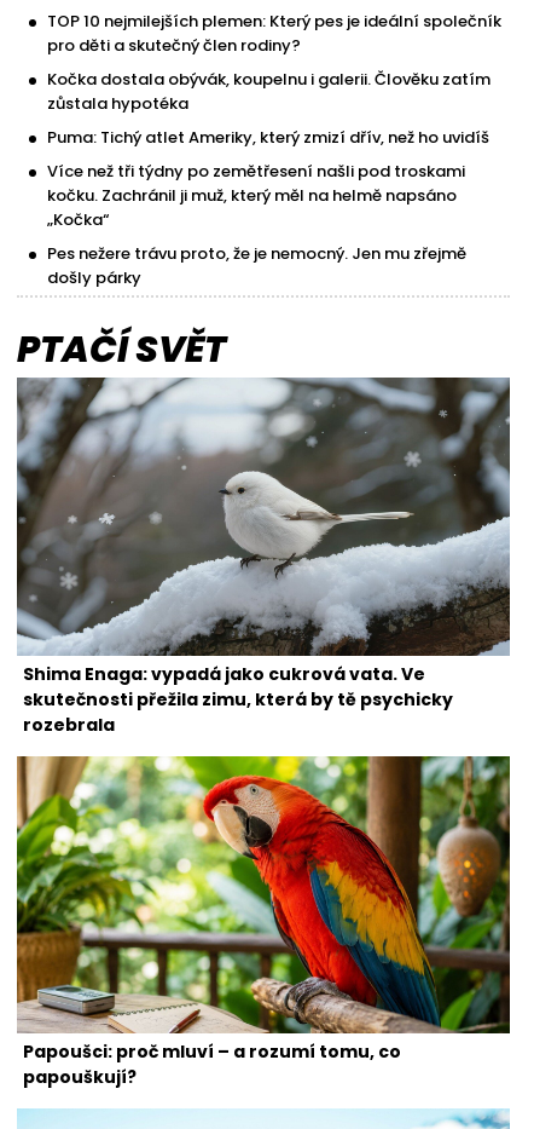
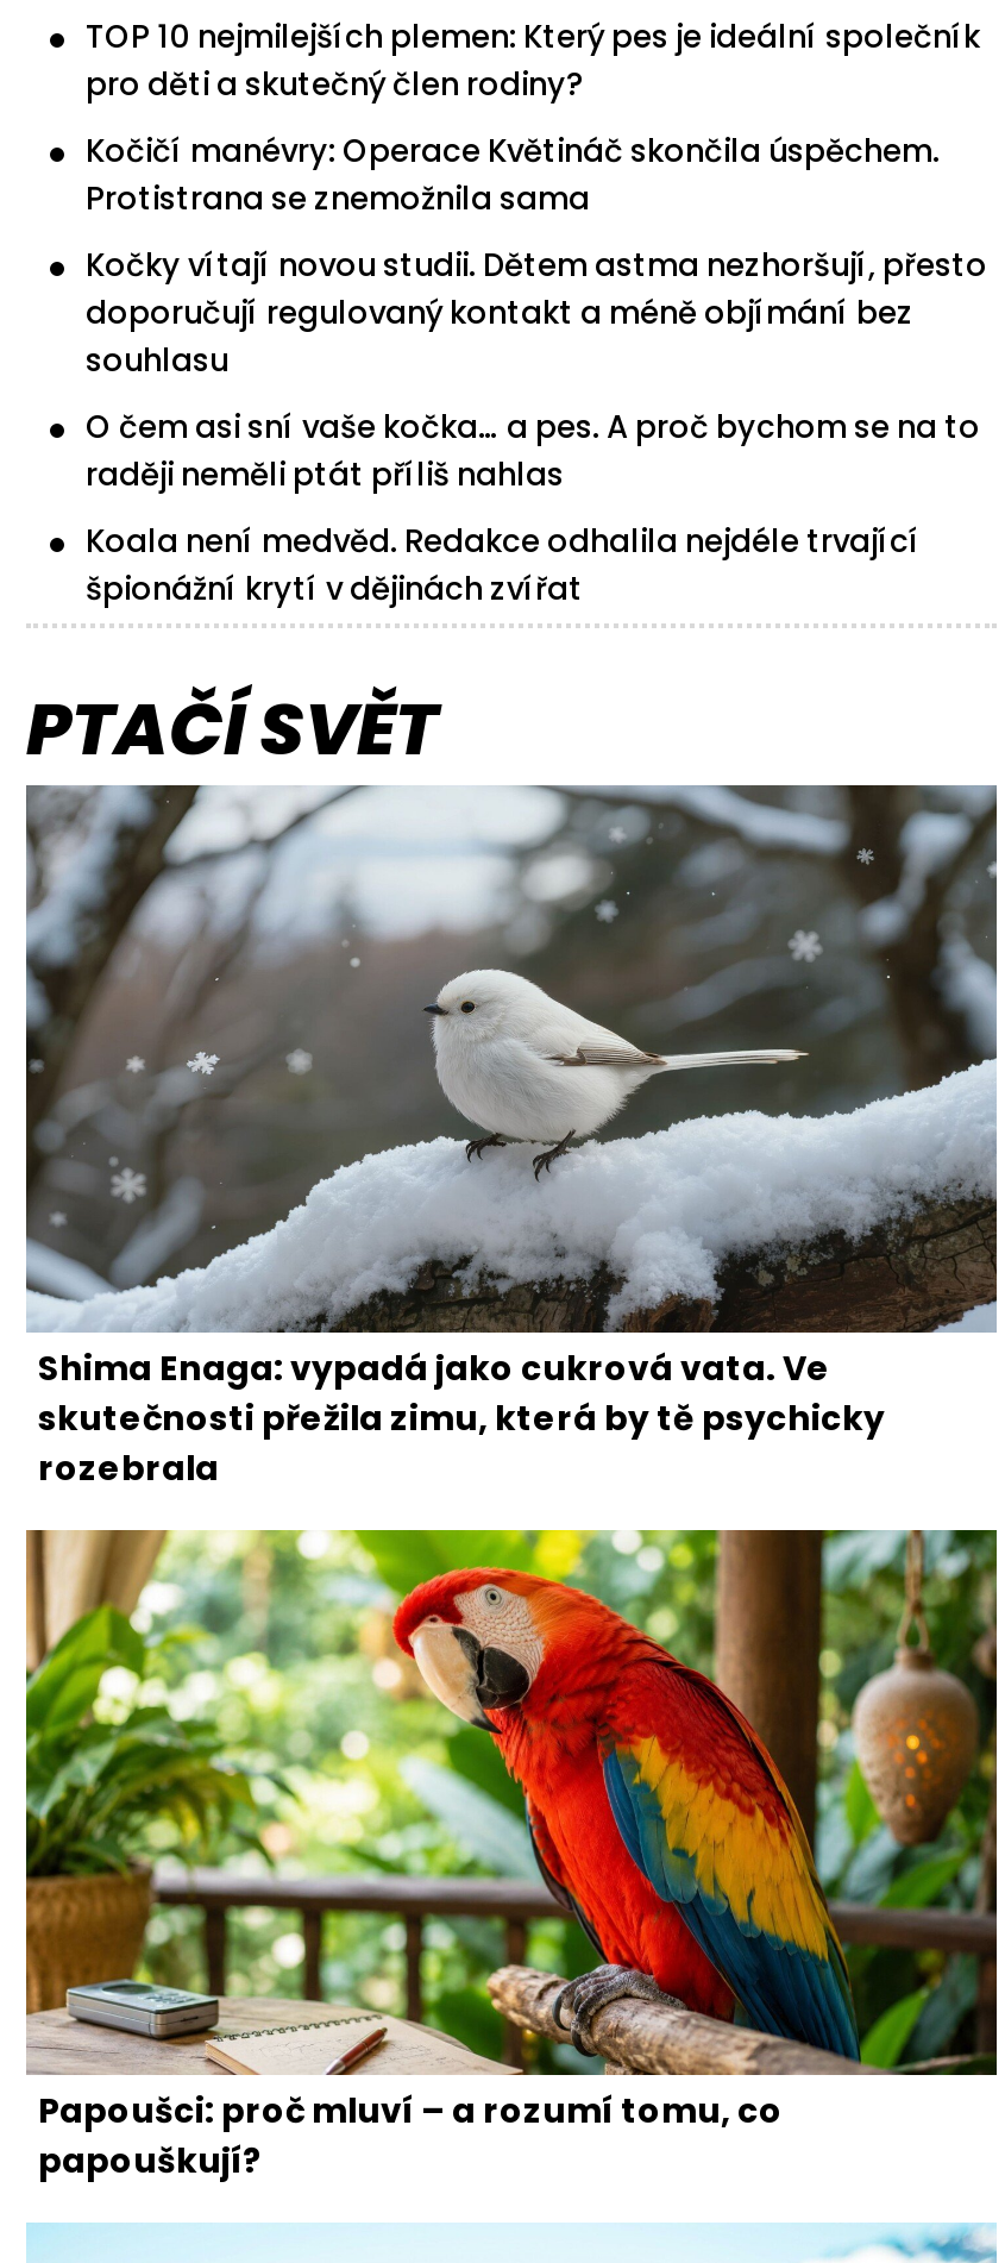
[47,68,491,115] Kočka dostala obývák, koupelnu i galerii. Člověku zatím | zůstala hypotéka -> [86,129,940,222] Kočičí manévry: Operace Květináč skončila úspěchem. | Protistrana se znemožnila sama
[47,126,489,149] Puma: Tichý atlet Ameriky, který zmizí dřív, než ho uvidíš -> [86,243,987,384] Kočky vítají novou studii. Dětem astma nezhoršují, přesto | doporučují regulovaný kontakt a méně objímání bez | souhlasu
[47,160,465,231] Více než tři týdny po zemětřesení našli pod troskami | kočku. Zachránil ji muž, který měl na helmě napsáno | „Kočka“ -> [86,405,980,498] O čem asi sní vaše kočka… a pes. A proč bychom se na to | raději neměli ptát příliš nahlas
[47,242,466,290] Pes nežere trávu proto, že je nemocný. Jen mu zřejmě | došly párky -> [86,519,921,612] Koala není medvěd. Redakce odhalila nejdéle trvající | špionážní krytí v dějinách zvířat

